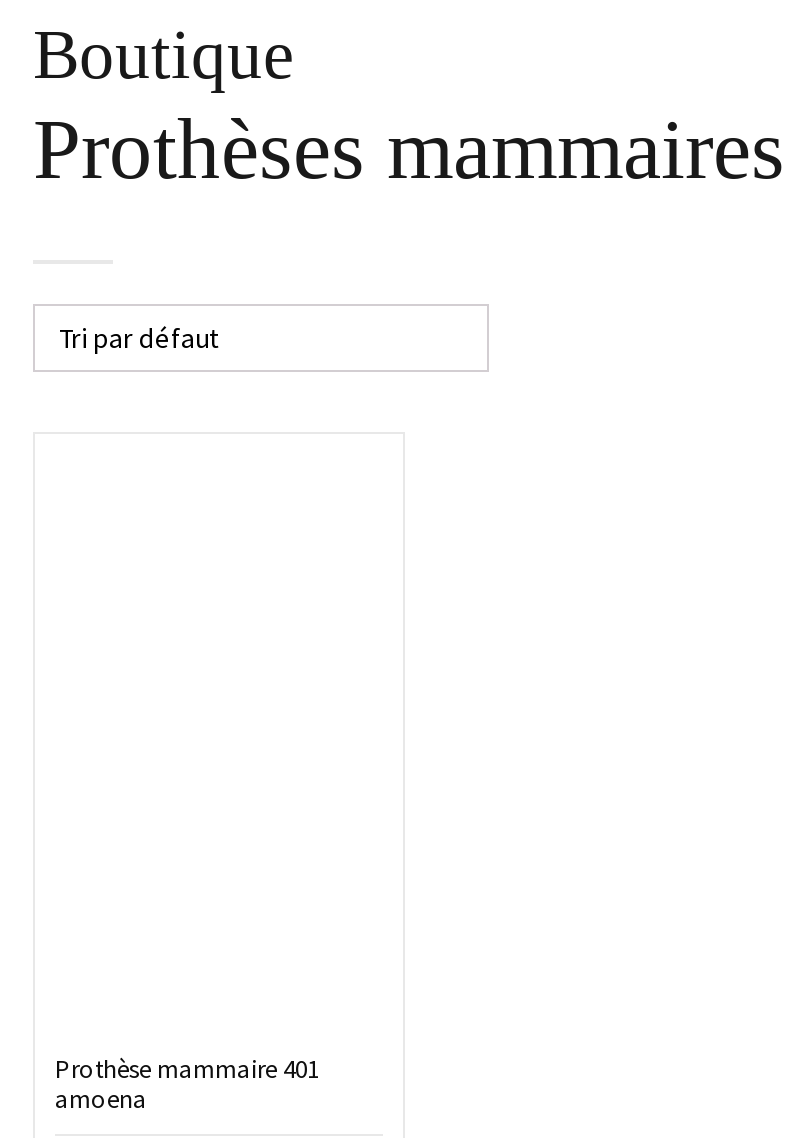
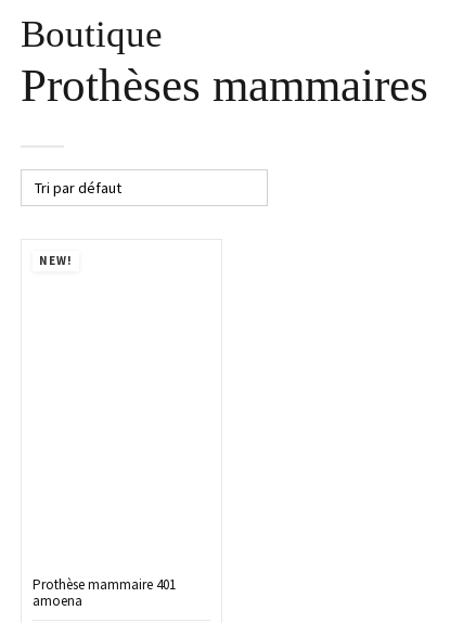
none -> [39,252,73,268] NEW!

